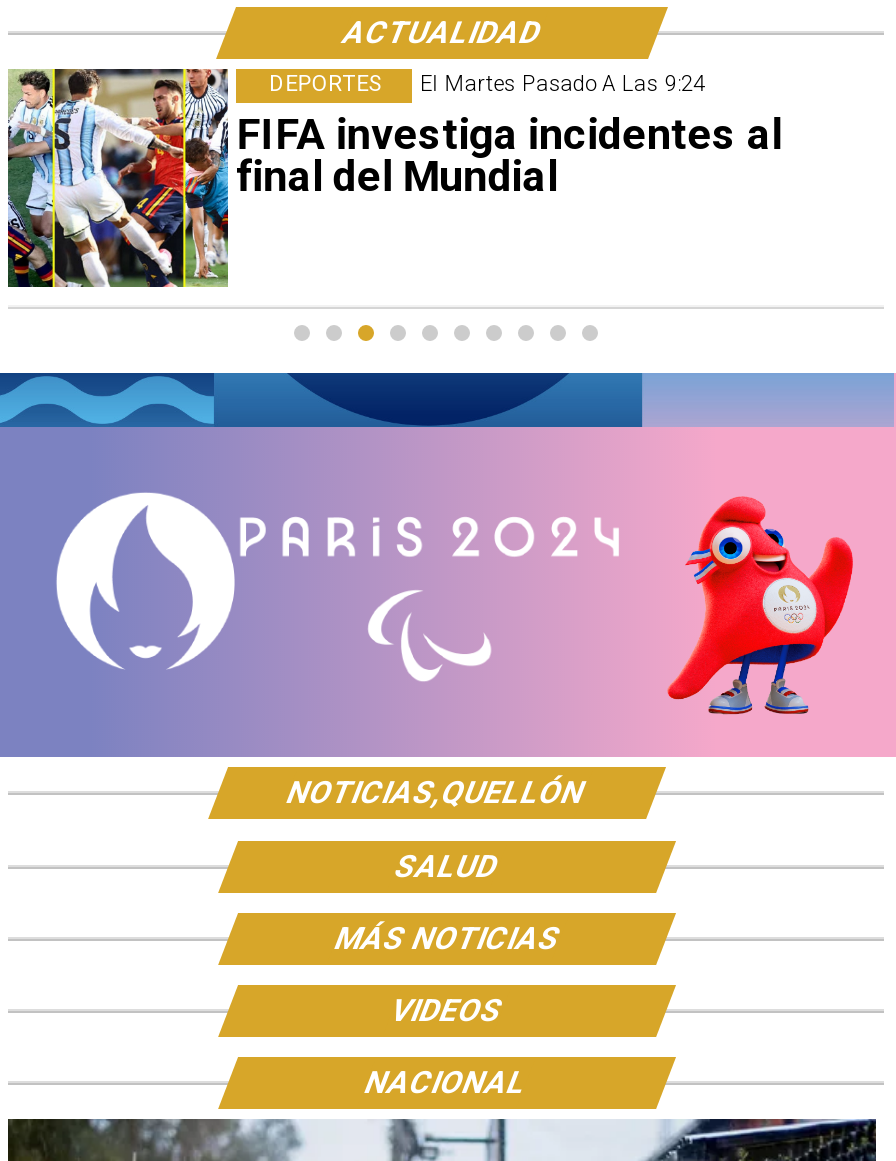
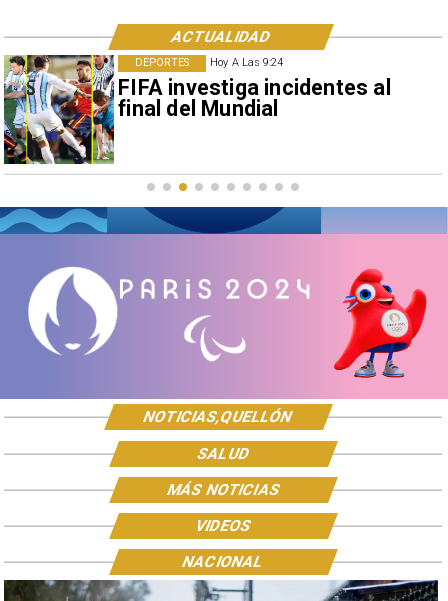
[420,72,706,98] El Martes Pasado A Las 9:24 -> [210,56,283,69] Hoy A Las 9:24

